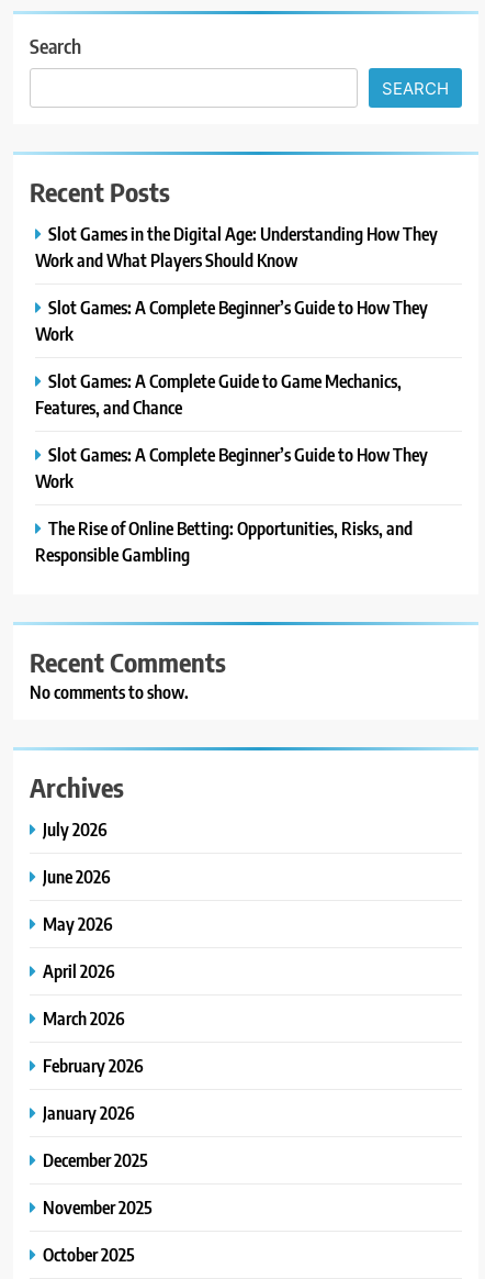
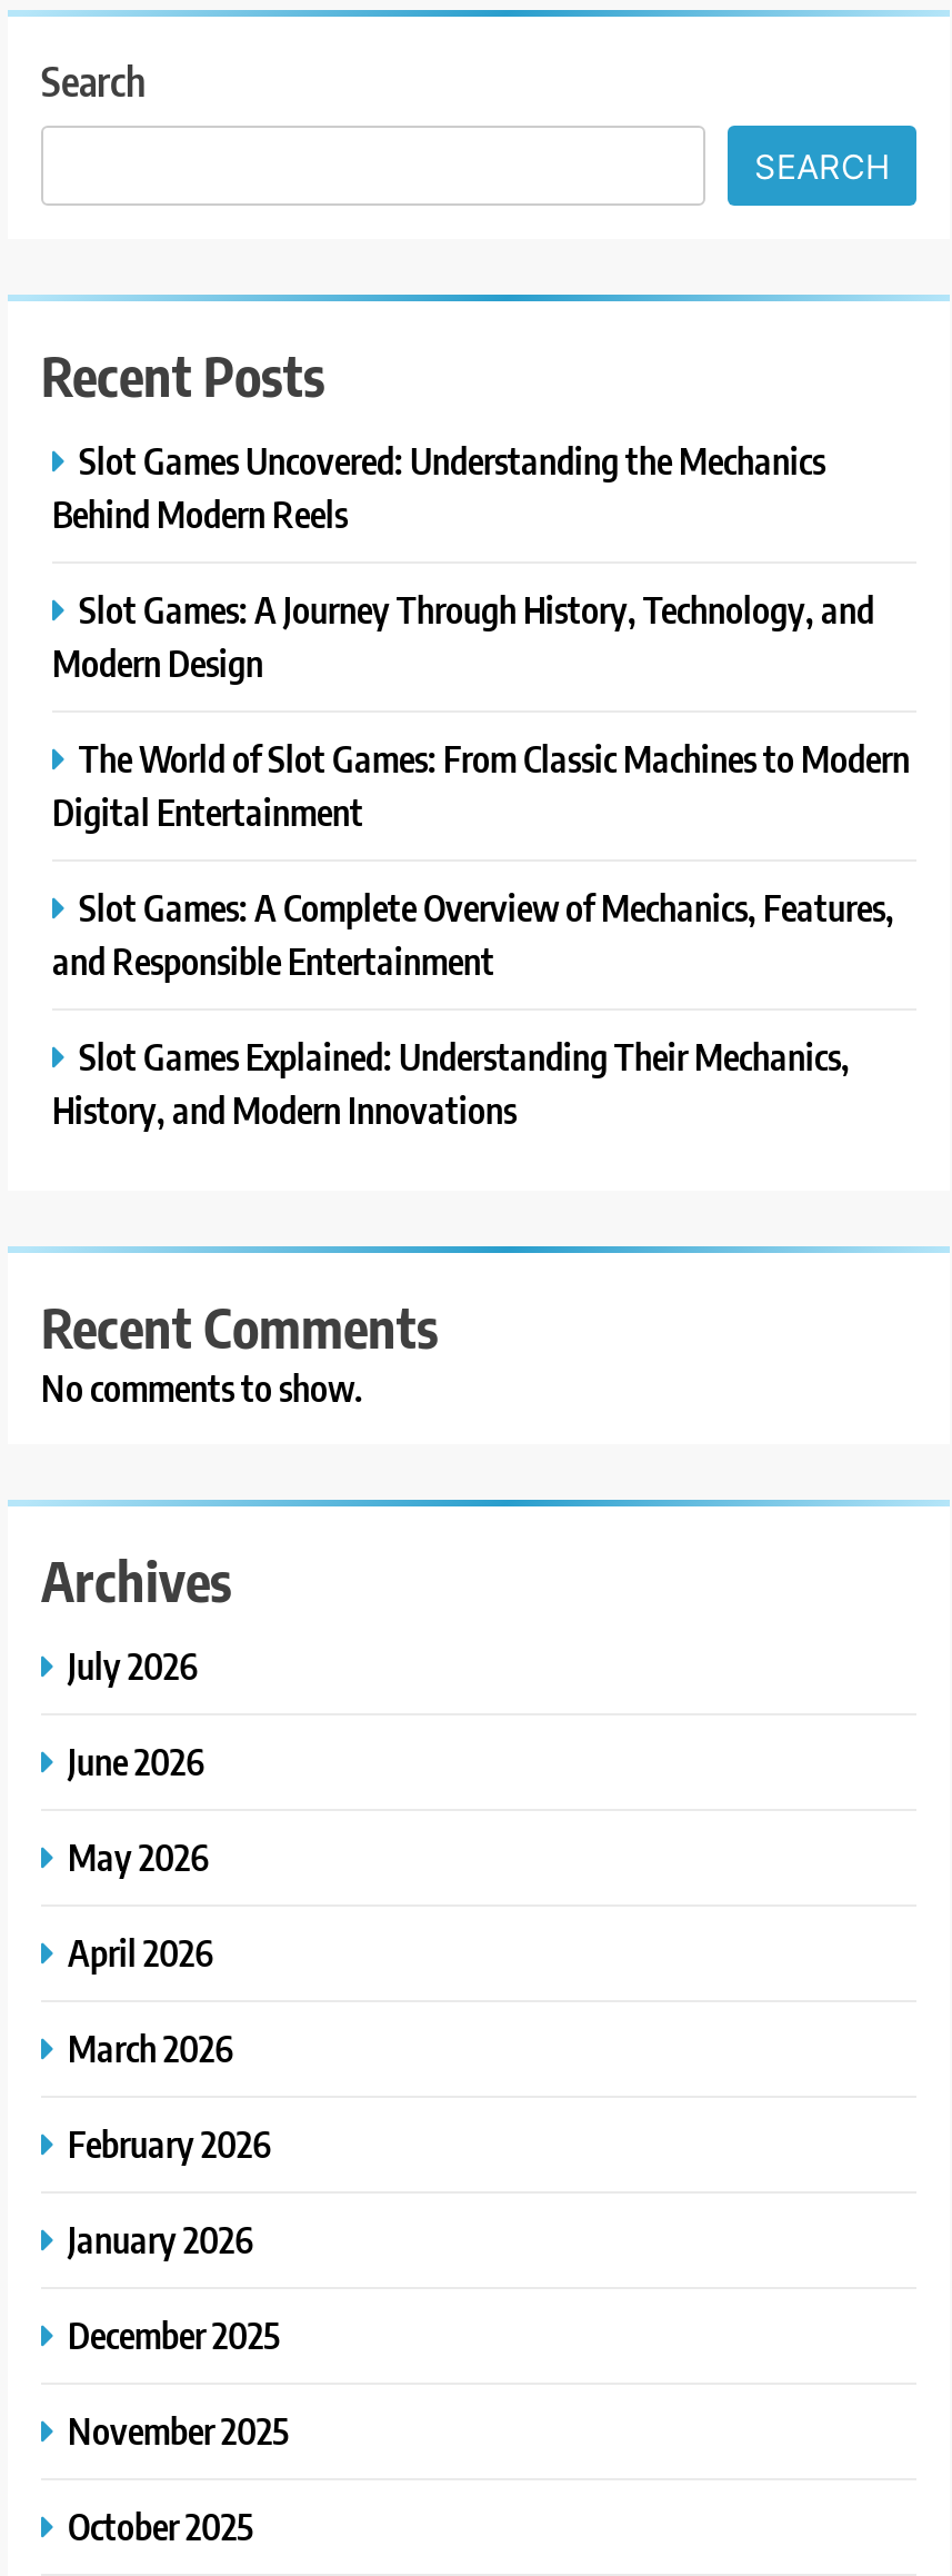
[35,222,438,272] Slot Games in the Digital Age: Understanding How They | Work and What Players Should Know -> [52,438,825,538] Slot Games Uncovered: Understanding the Mechanics | Behind Modern Reels
[35,296,428,345] Slot Games: A Complete Beginner’s Guide to How They | Work -> [52,587,874,687] Slot Games: A Journey Through History, Technology, and | Modern Design
[35,370,402,419] Slot Games: A Complete Guide to Game Mechanics, | Features, and Chance -> [52,736,910,836] The World of Slot Games: From Classic Machines to Modern | Digital Entertainment
[35,443,428,493] Slot Games: A Complete Beginner’s Guide to How They | Work -> [52,885,894,985] Slot Games: A Complete Overview of Mechanics, Features, | and Responsible Entertainment
[35,517,413,566] The Rise of Online Betting: Opportunities, Risks, and | Responsible Gambling -> [52,1034,850,1134] Slot Games Explained: Understanding Their Mechanics, | History, and Modern Innovations

